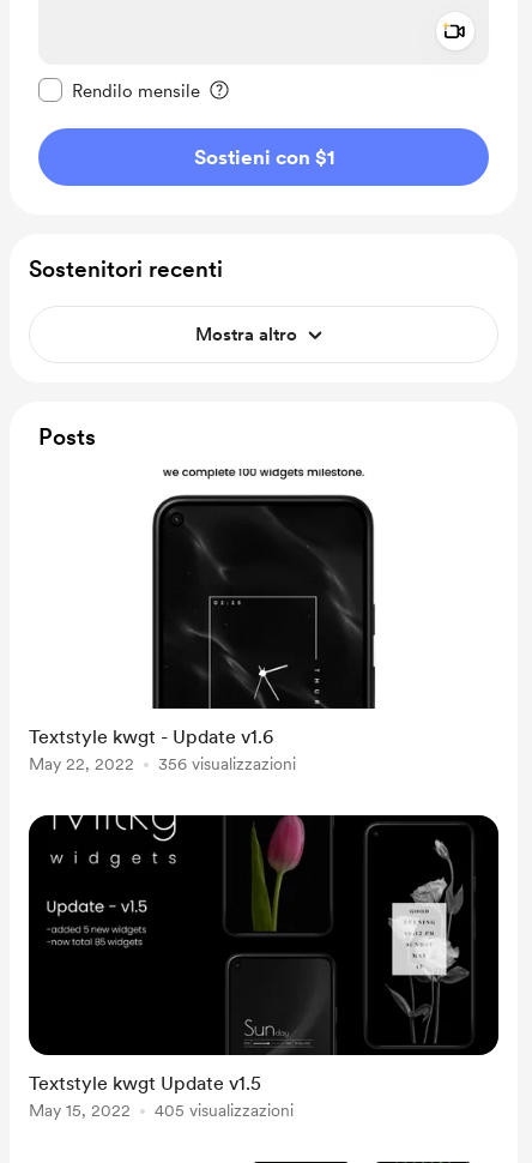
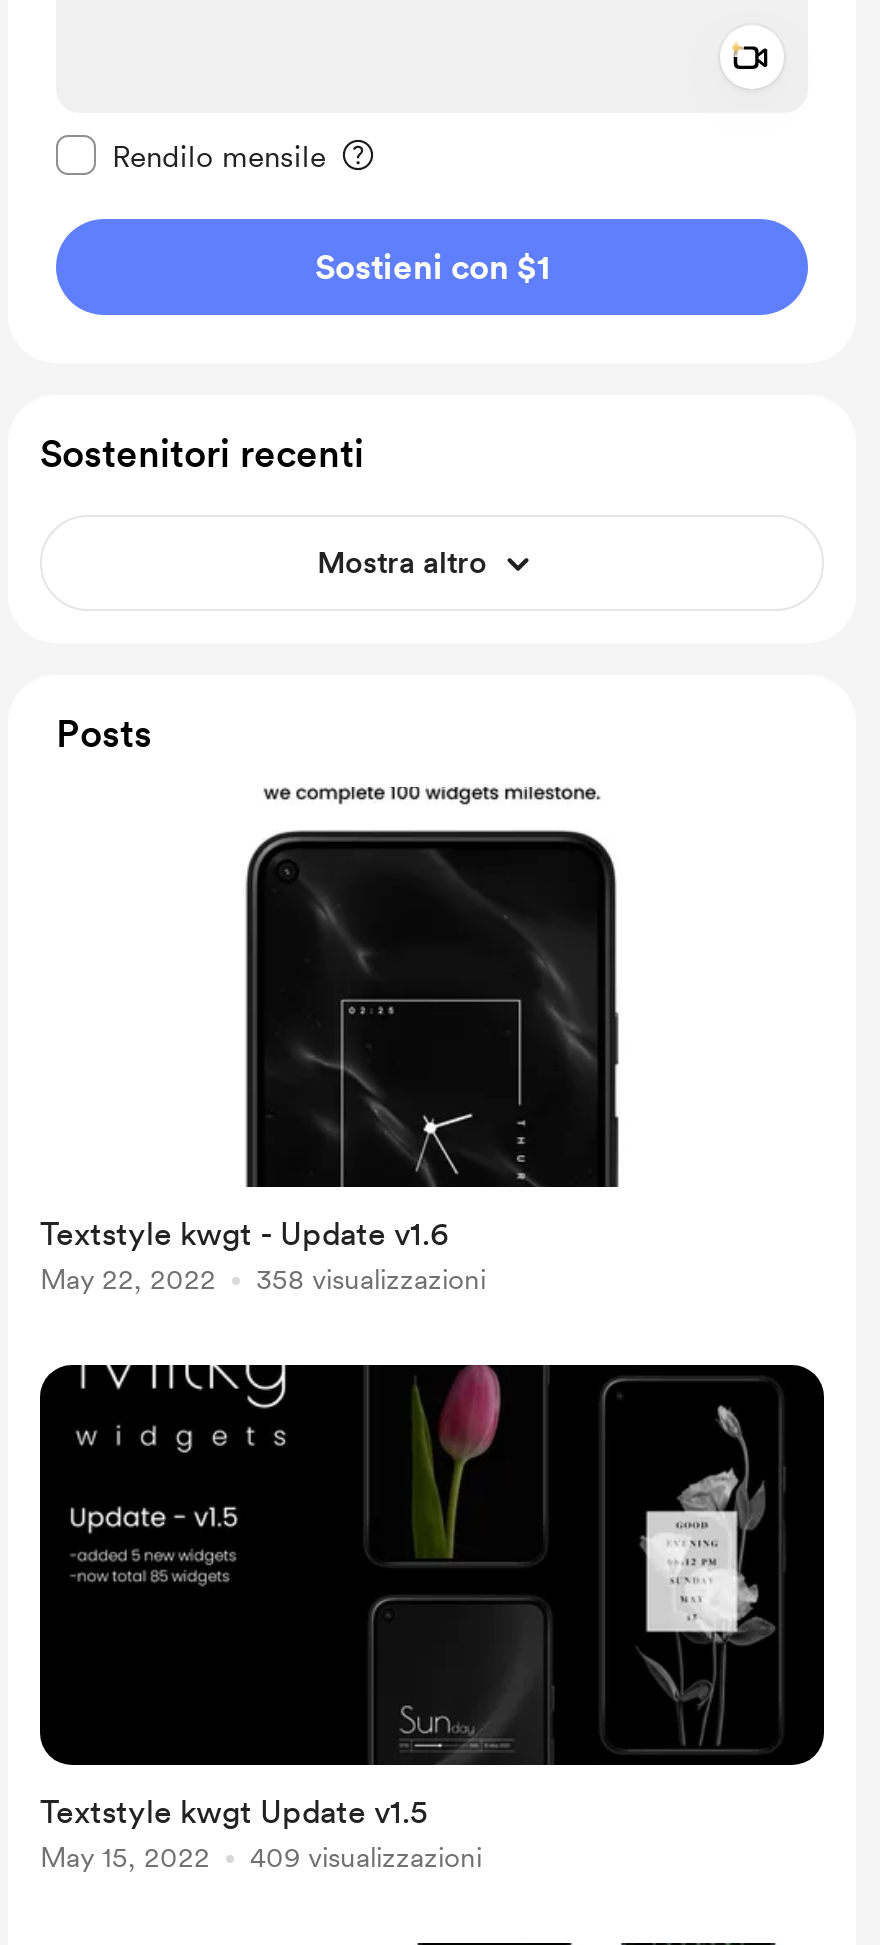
[158,754,296,773] 356 visualizzazioni -> [256,1263,486,1295] 358 visualizzazioni
[155,1101,294,1120] 405 visualizzazioni -> [250,1841,482,1873] 409 visualizzazioni

